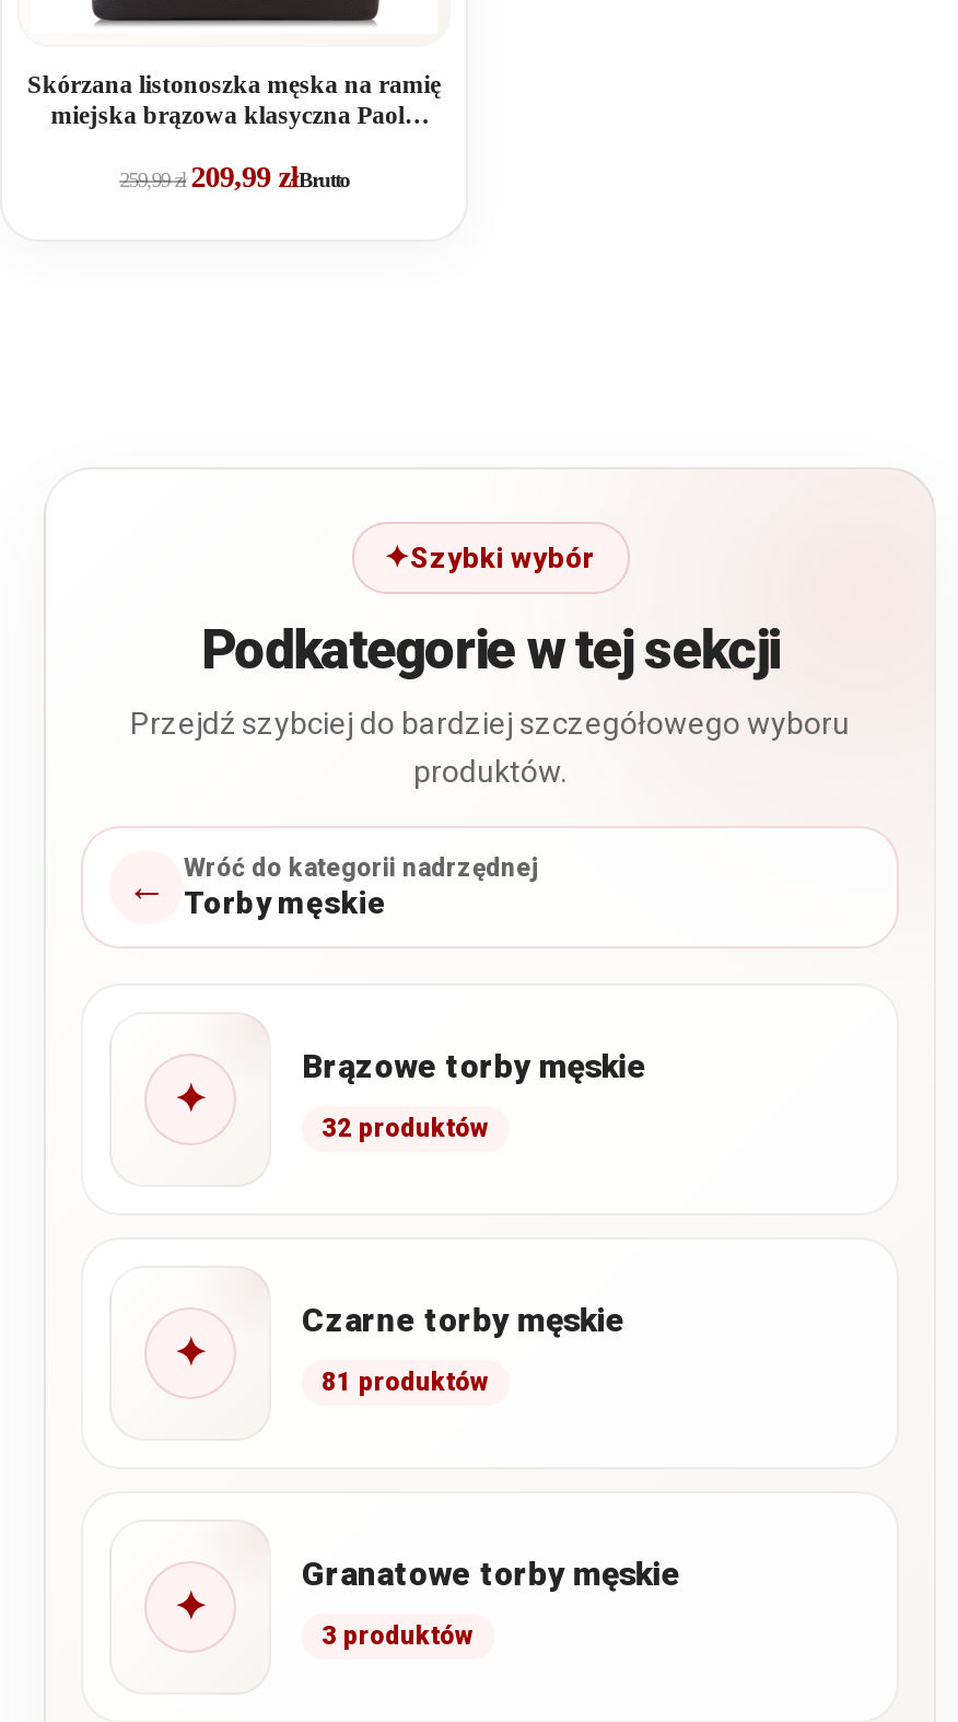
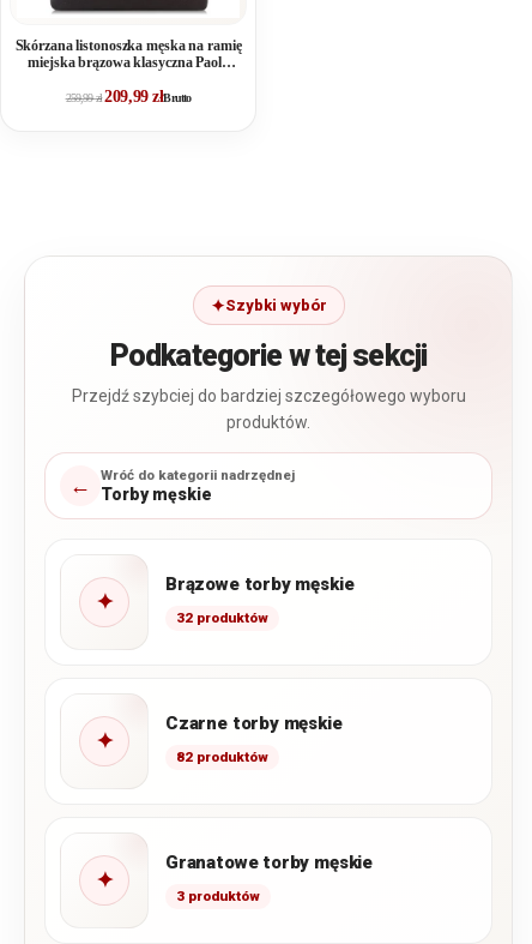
[322,1366,490,1396] 81 produktów -> [176,749,268,766] 82 produktów

